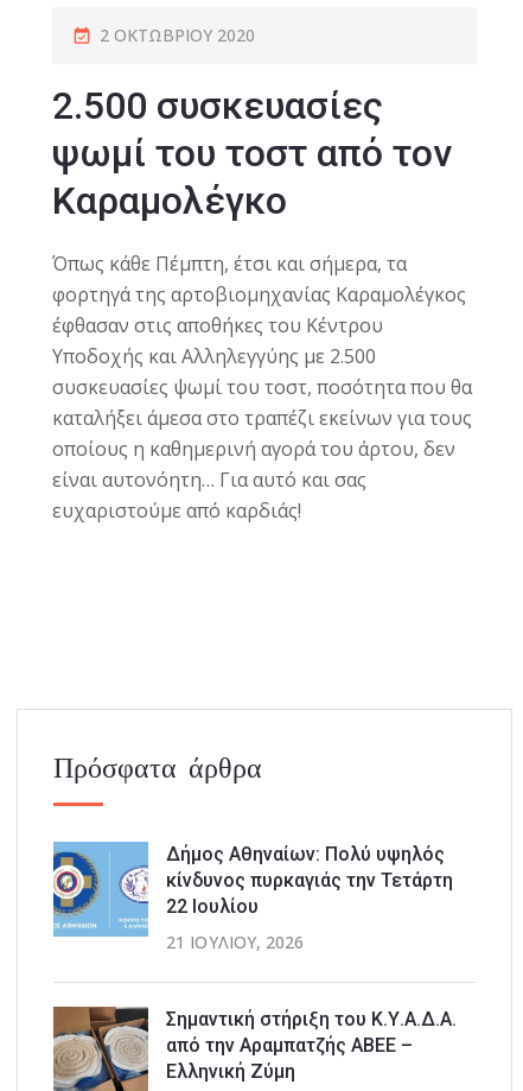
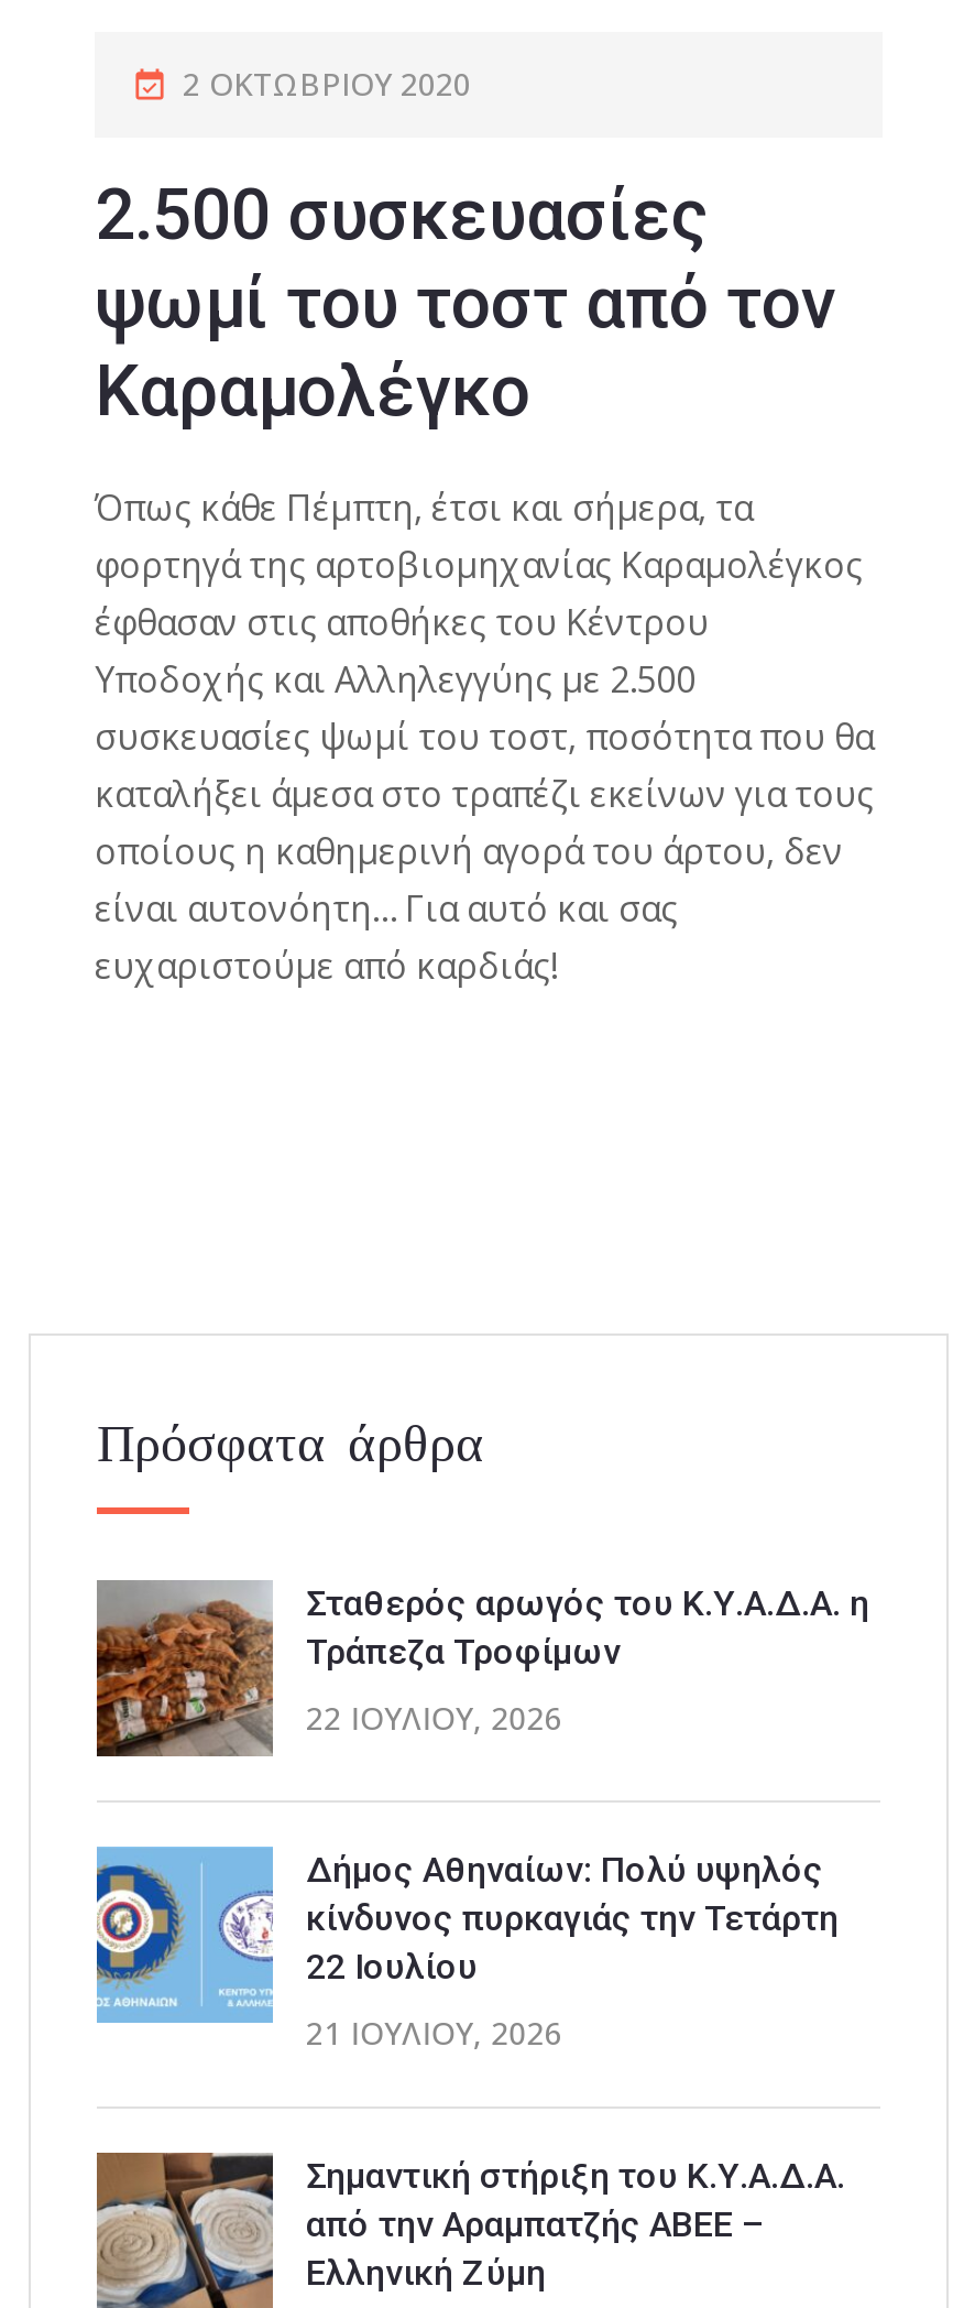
none -> [95,1579,869,1760] [image] | Σταθερός αρωγός του Κ.Υ.Α.Δ.Α. η | Τράπεζα Τροφίμων | 22 ΙΟΥΛΊΟΥ, 2026

